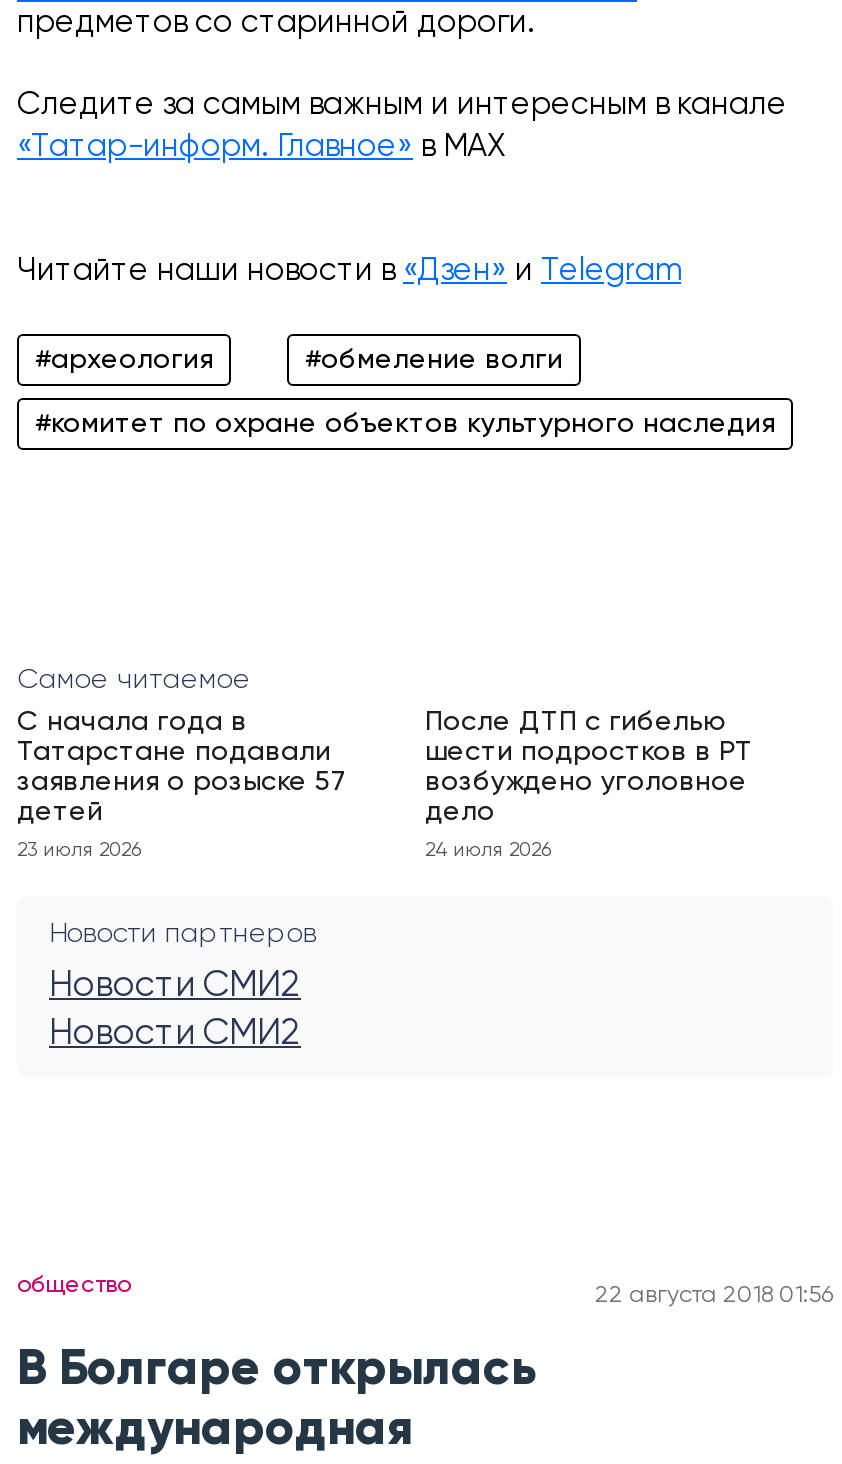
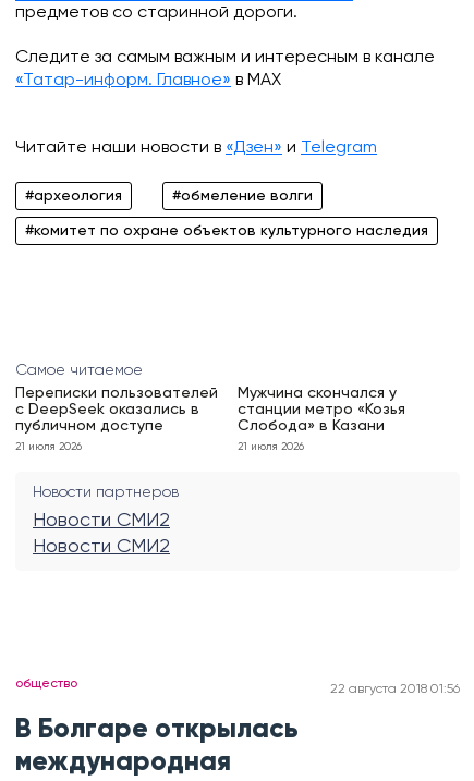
[17,708,347,826] С начала года в | Татарстане подавали | заявления о розыске 57 | детей -> [15,386,218,434] Переписки пользователей | с DeepSeek оказались в | публичном доступе
[425,708,753,826] После ДТП с гибелью | шести подростков в РТ | возбуждено уголовное | дело -> [238,386,405,434] Мужчина скончался у | станции метро «Козья | Слобода» в Казани
[17,840,141,860] 23 июля 2026 -> [15,441,82,452] 21 июля 2026
[425,840,551,860] 24 июля 2026 -> [238,441,304,452] 21 июля 2026

